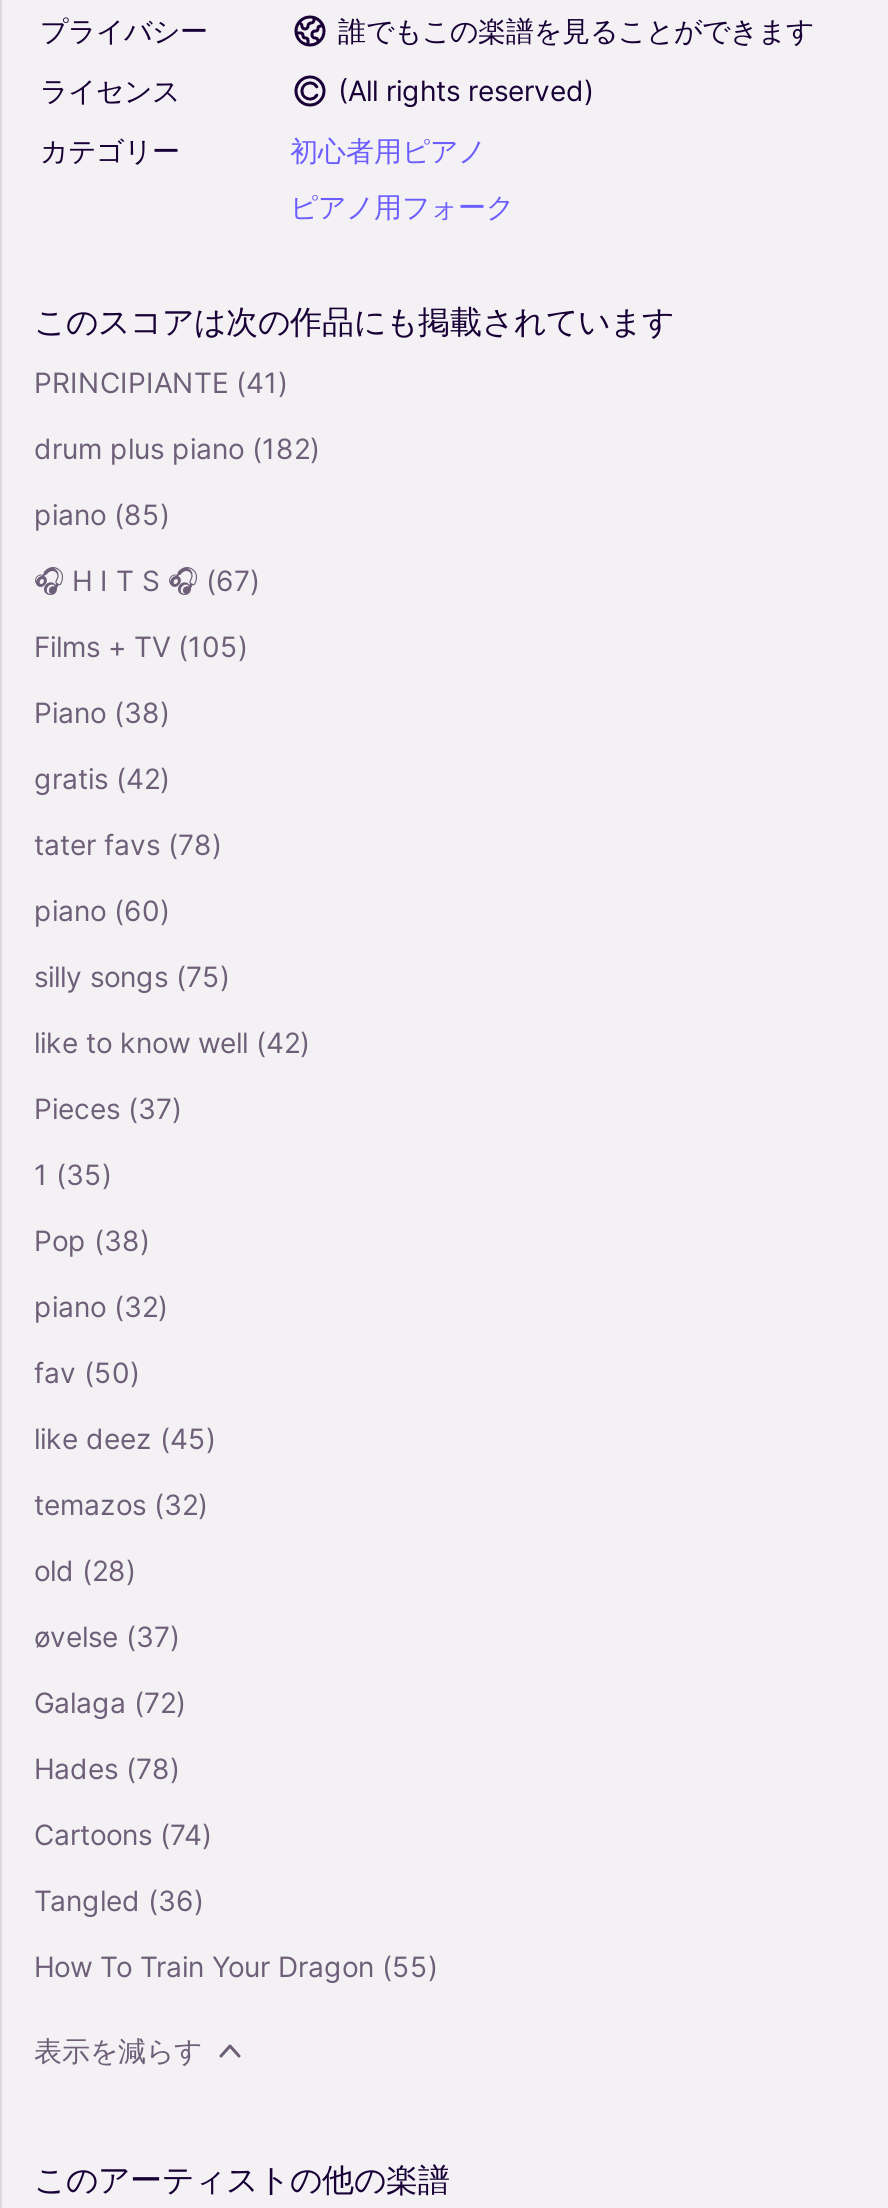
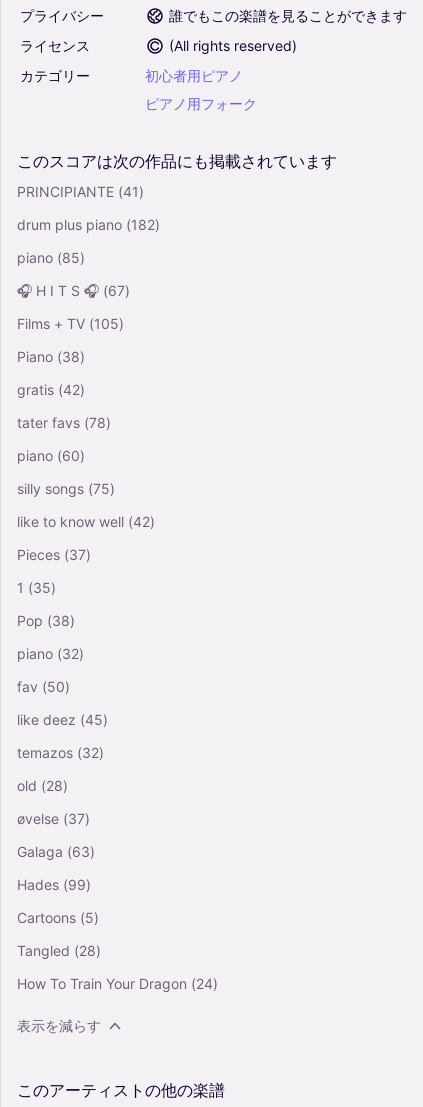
[34,1685,186,1719] Galaga (72) -> [17,843,95,860] Galaga (63)
[34,1751,180,1785] Hades (78) -> [17,876,91,893] Hades (99)
[34,1817,212,1851] Cartoons (74) -> [17,909,99,926] Cartoons (5)
[34,1883,204,1917] Tangled (36) -> [17,942,101,959] Tangled (28)
[34,1949,438,1983] How To Train Your Dragon (55) -> [17,975,218,992] How To Train Your Dragon (24)

